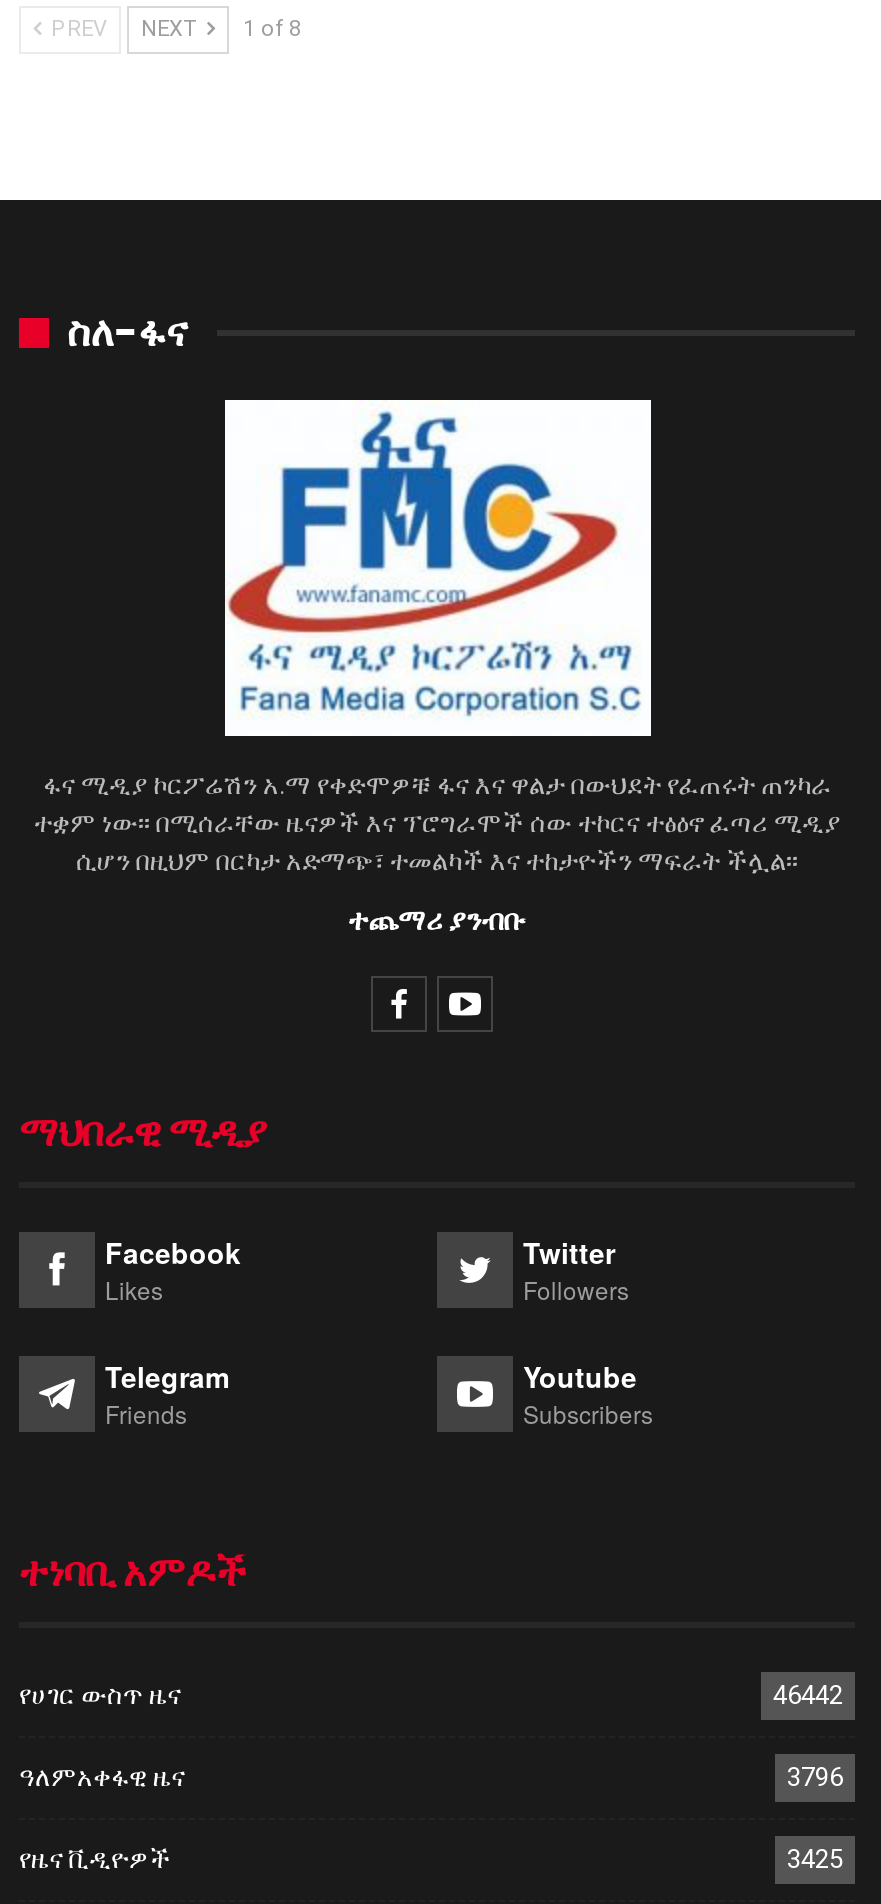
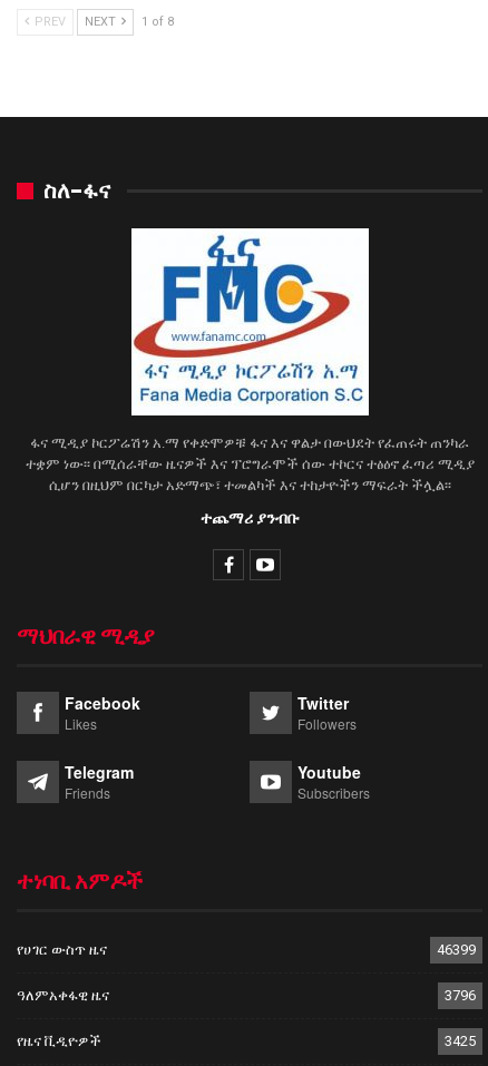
[773,1680,843,1710] 46442 -> [437,941,476,958] 46399

